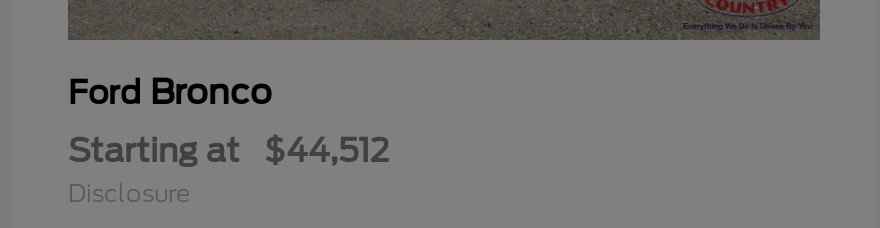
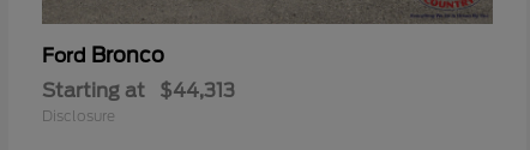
[68,132,390,170] Starting at $44,512 -> [42,79,235,102] Starting at $44,313

